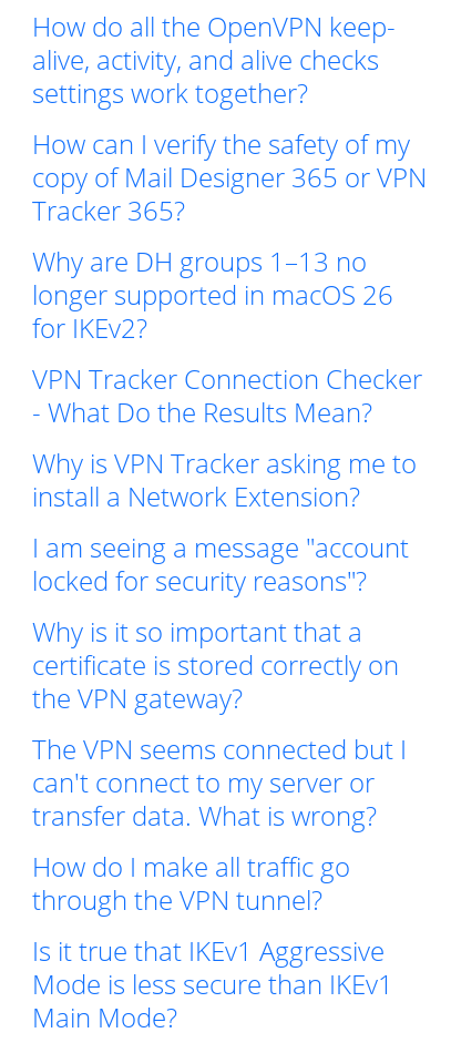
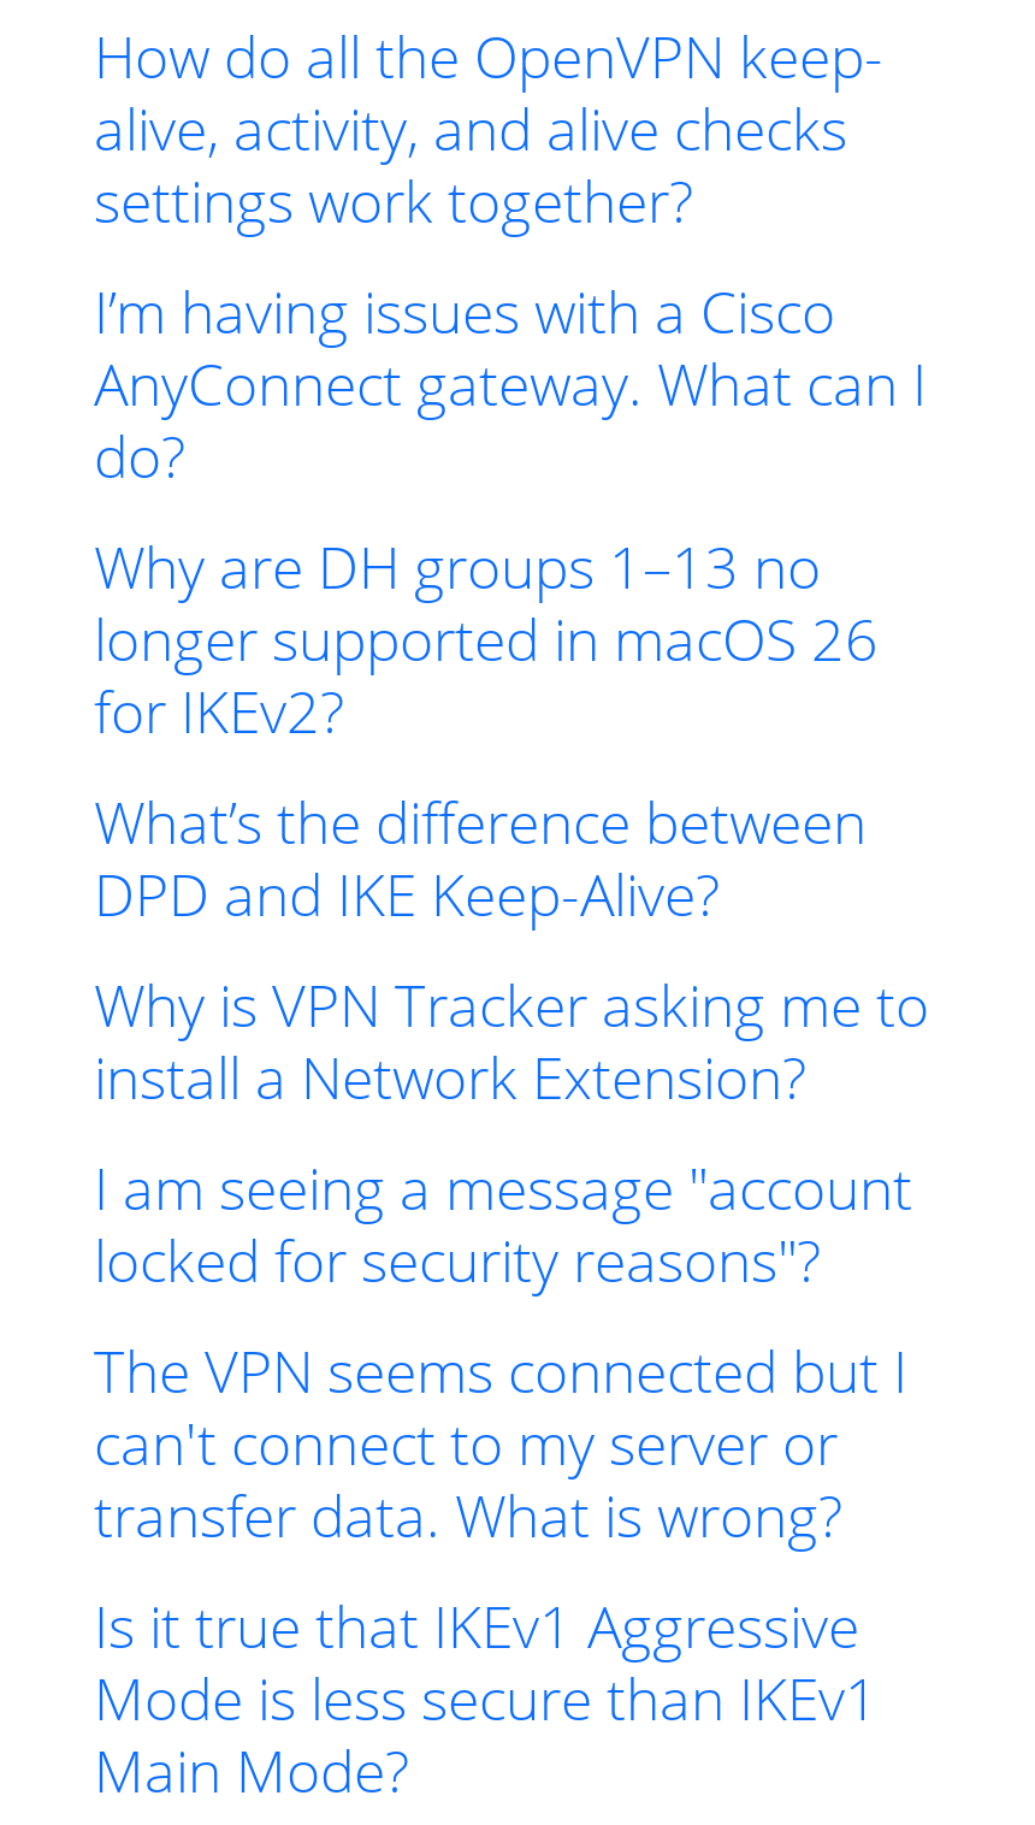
[32,125,426,228] How can I verify the safety of my | copy of Mail Designer 365 or VPN | Tracker 365? -> [94,270,927,494] I’m having issues with a Cisco | AnyConnect gateway. What can I | do?
[32,360,422,430] VPN Tracker Connection Checker | - What Do the Results Mean? -> [94,781,867,932] What’s the difference between | DPD and IKE Keep-Alive?
[32,613,398,716] Why is it so important that a | certificate is stored correctly on | the VPN gateway? -> none
[32,848,350,918] How do I make all traffic go | through the VPN tunnel? -> none

